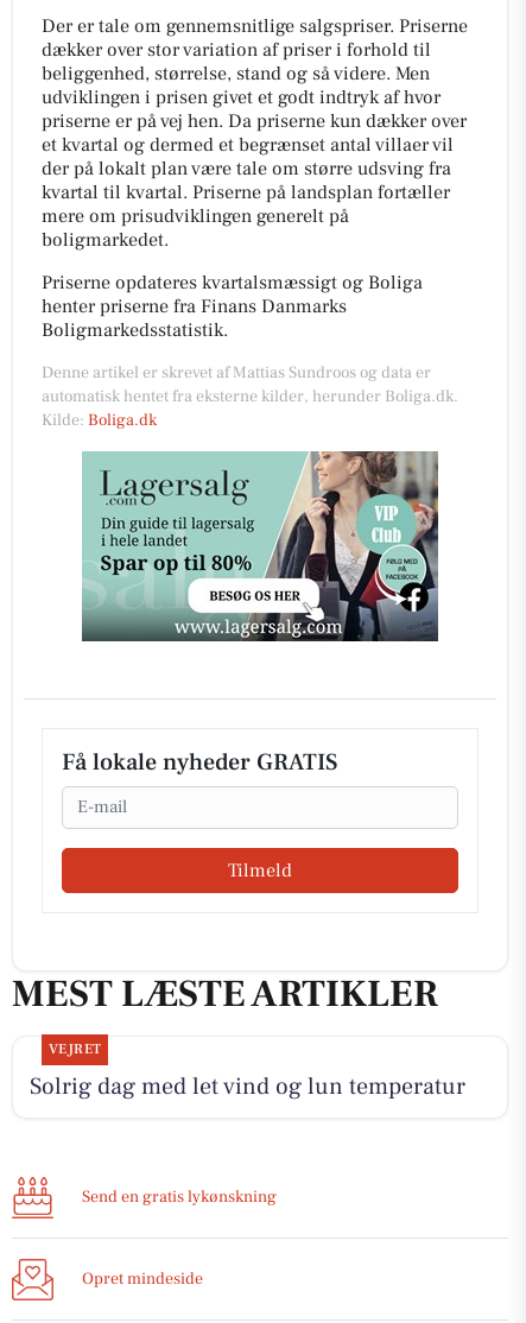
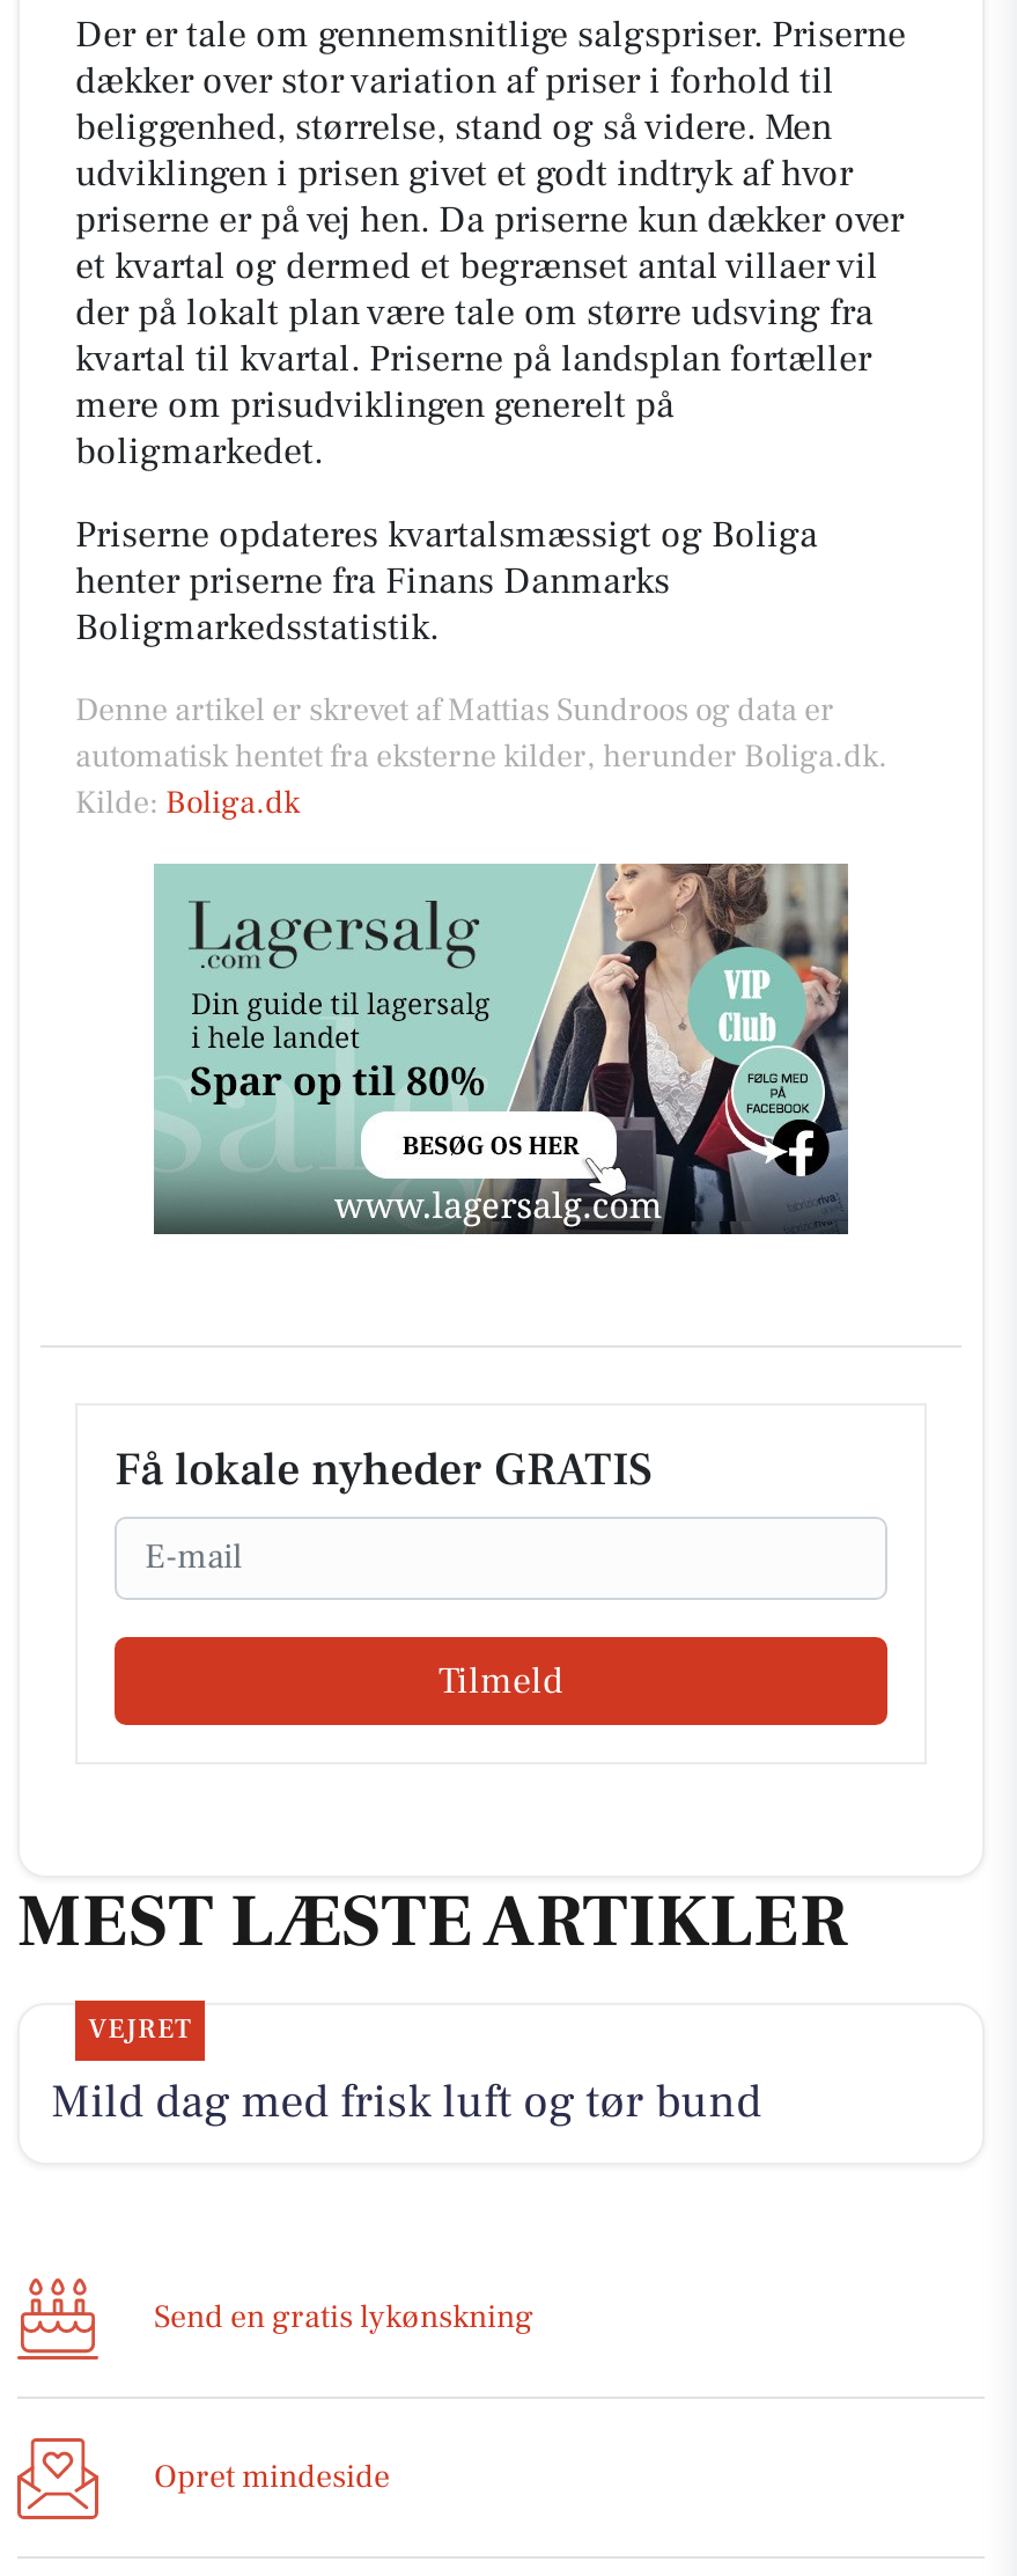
[29,1071,465,1102] Solrig dag med let vind og lun temperatur -> [51,2071,762,2132] Mild dag med frisk luft og tør bund

